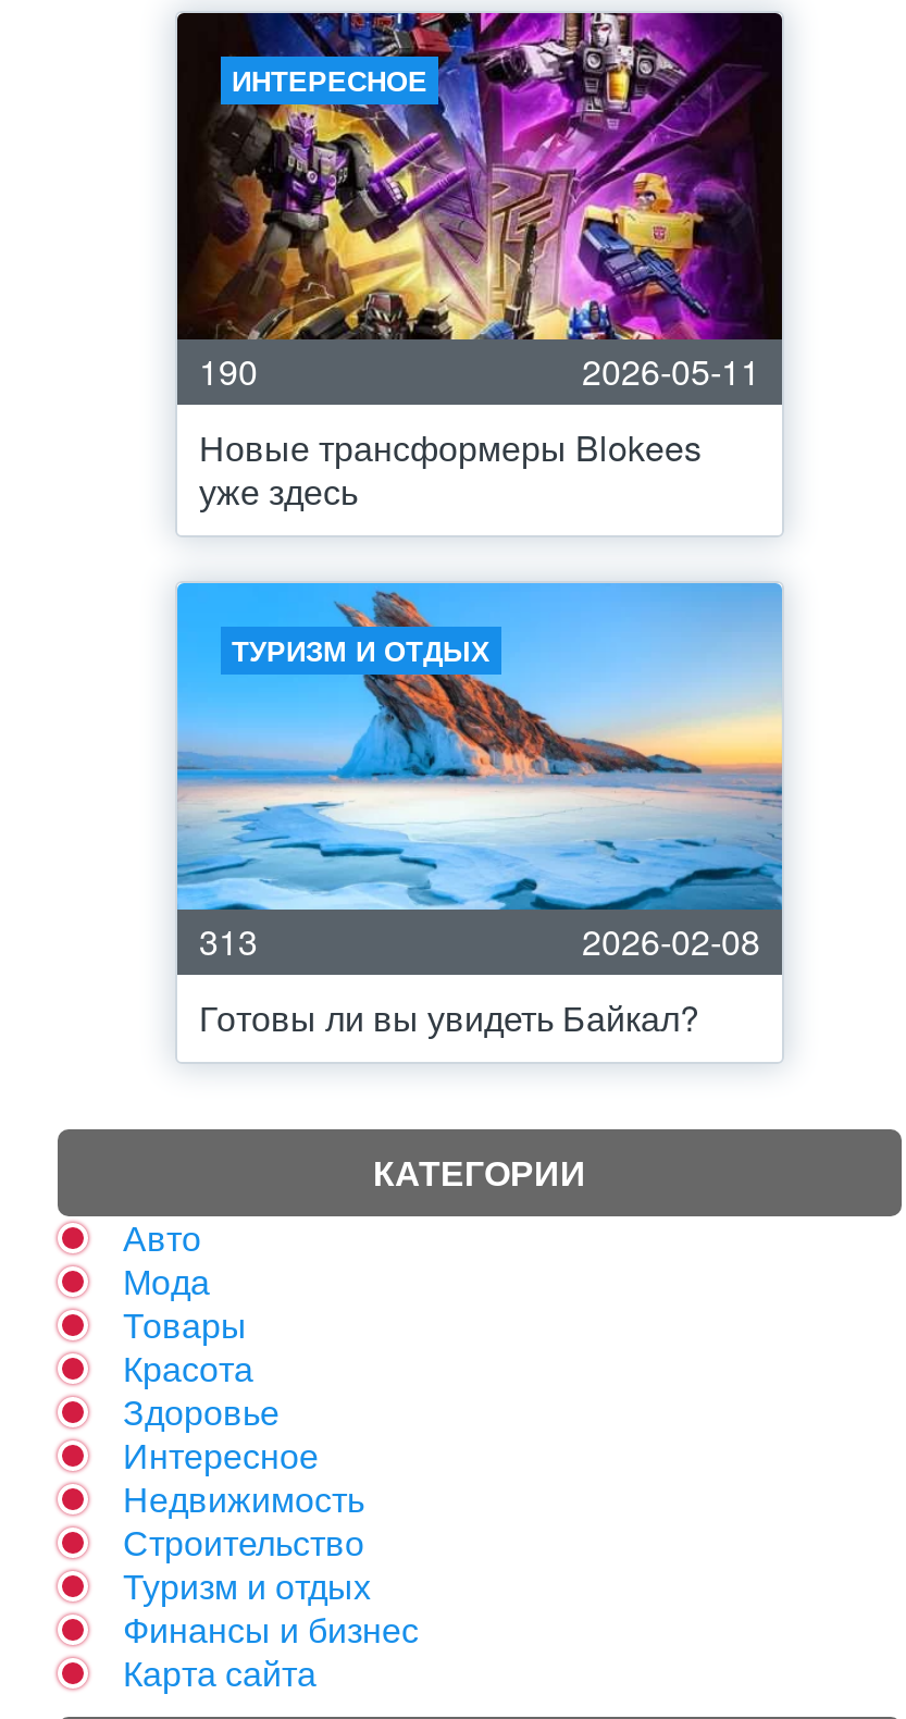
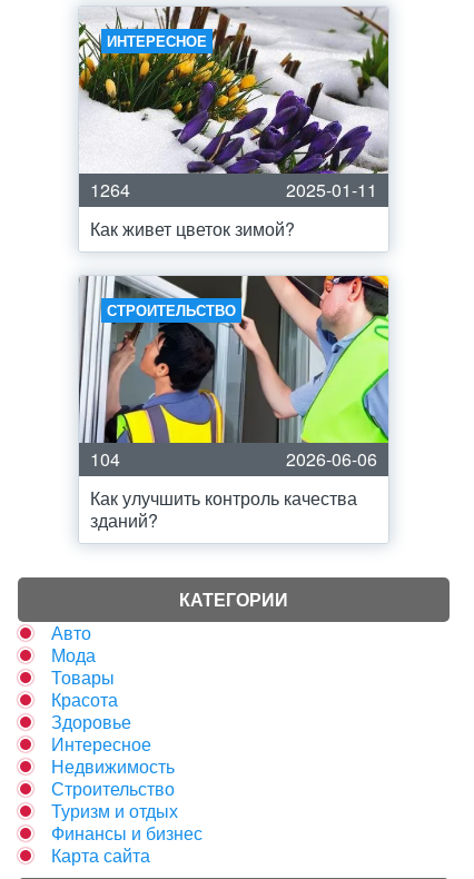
[175,11,784,396] [image] | 190 | 2026-05-11 -> [78,6,389,203] [image] | 1264 | 2025-01-11
[199,422,702,516] Новые трансформеры Blokees | уже здесь -> [90,216,295,241] Как живет цветок зимой?
[175,540,784,912] [image] | ТУРИЗМ И ОТДЫХ -> [78,275,391,465] [image] | СТРОИТЕЛЬСТВО
[199,916,760,966] 313 | 2026-02-08 -> [90,446,377,472] 104 | 2026-06-06
[199,992,699,1042] Готовы ли вы увидеть Байкал? -> [90,485,357,533] Как улучшить контроль качества | зданий?

